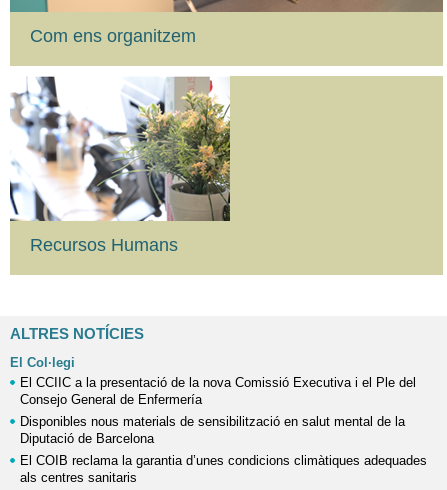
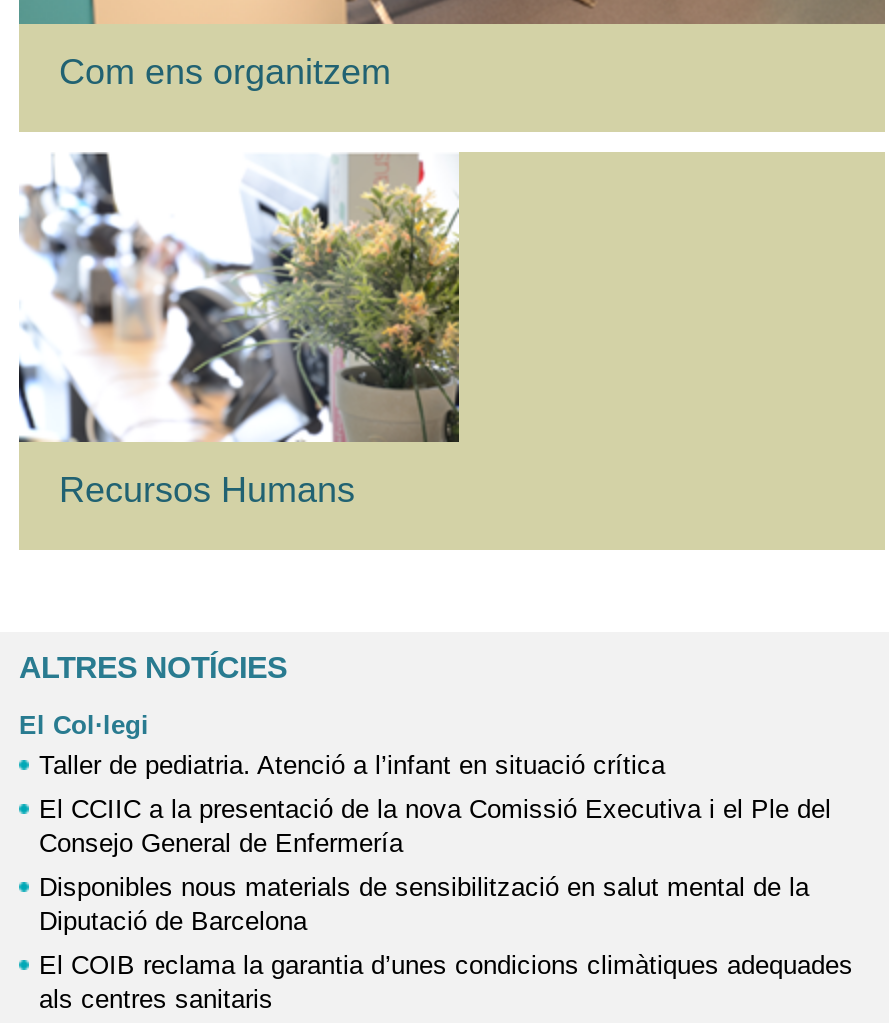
none -> [39,750,665,780] Taller de pediatria. Atenció a l’infant en situació crítica

